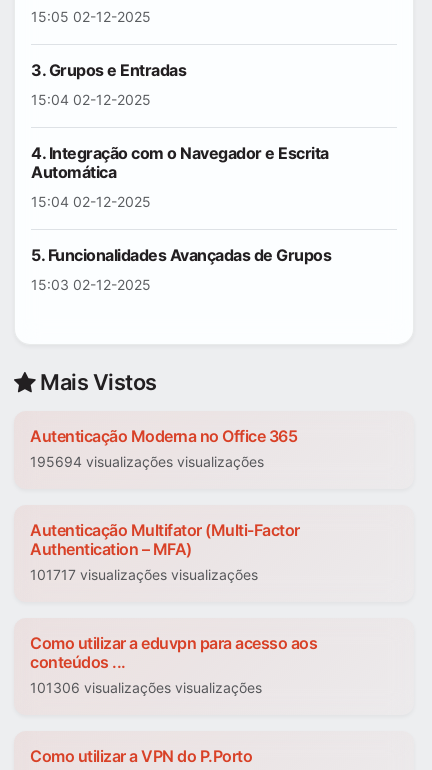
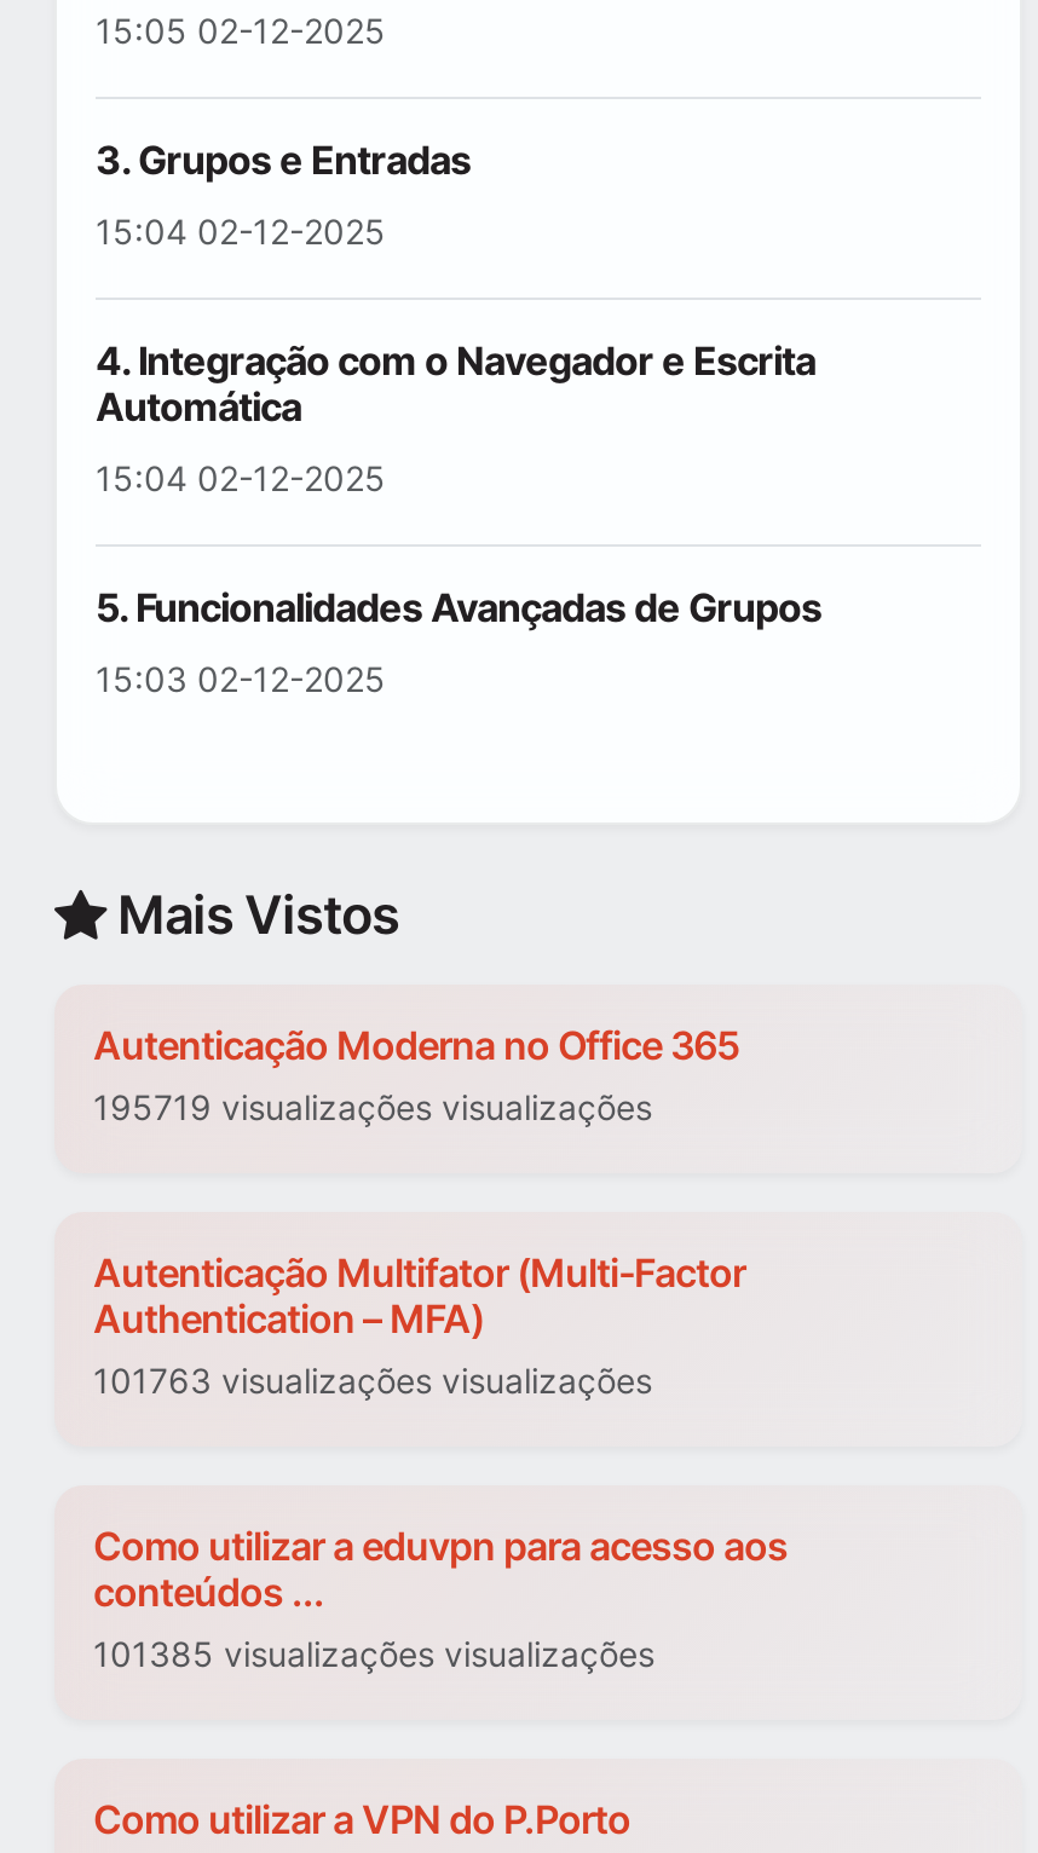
[30,453,264,470] 195694 visualizações visualizações -> [93,1087,652,1128] 195719 visualizações visualizações
[30,566,258,583] 101717 visualizações visualizações -> [93,1361,652,1402] 101763 visualizações visualizações
[30,679,262,696] 101306 visualizações visualizações -> [93,1634,654,1675] 101385 visualizações visualizações

